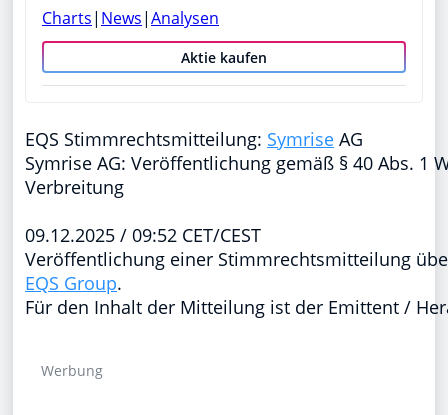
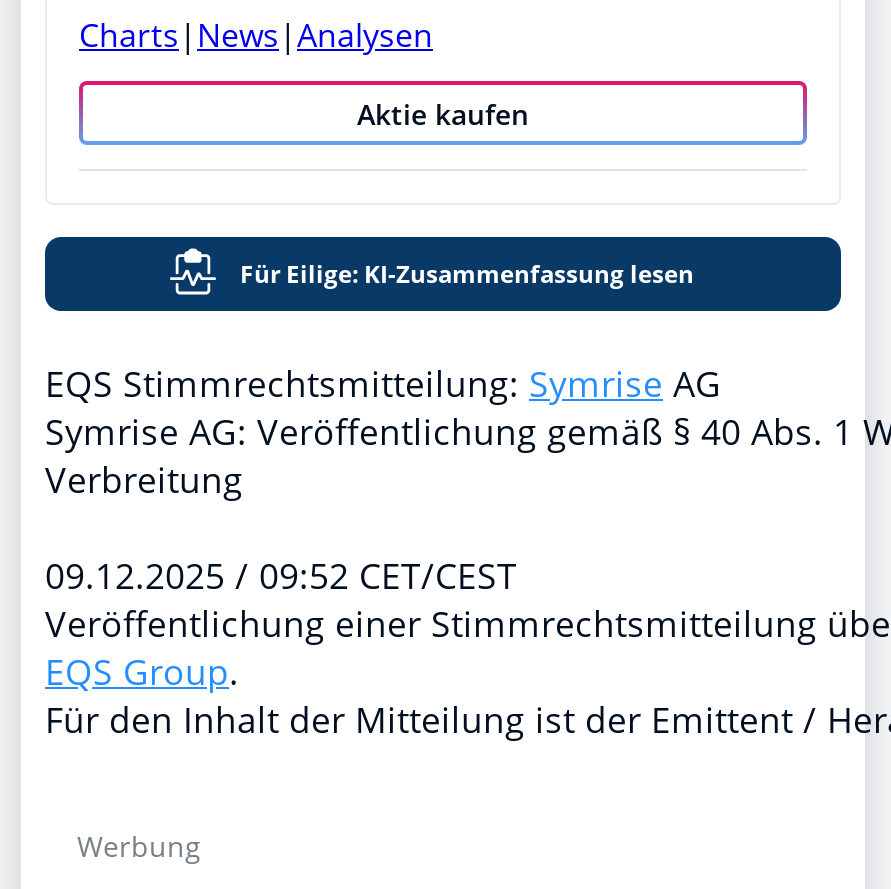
none -> [240,257,694,291] Für Eilige: KI-Zusammenfassung lesen

